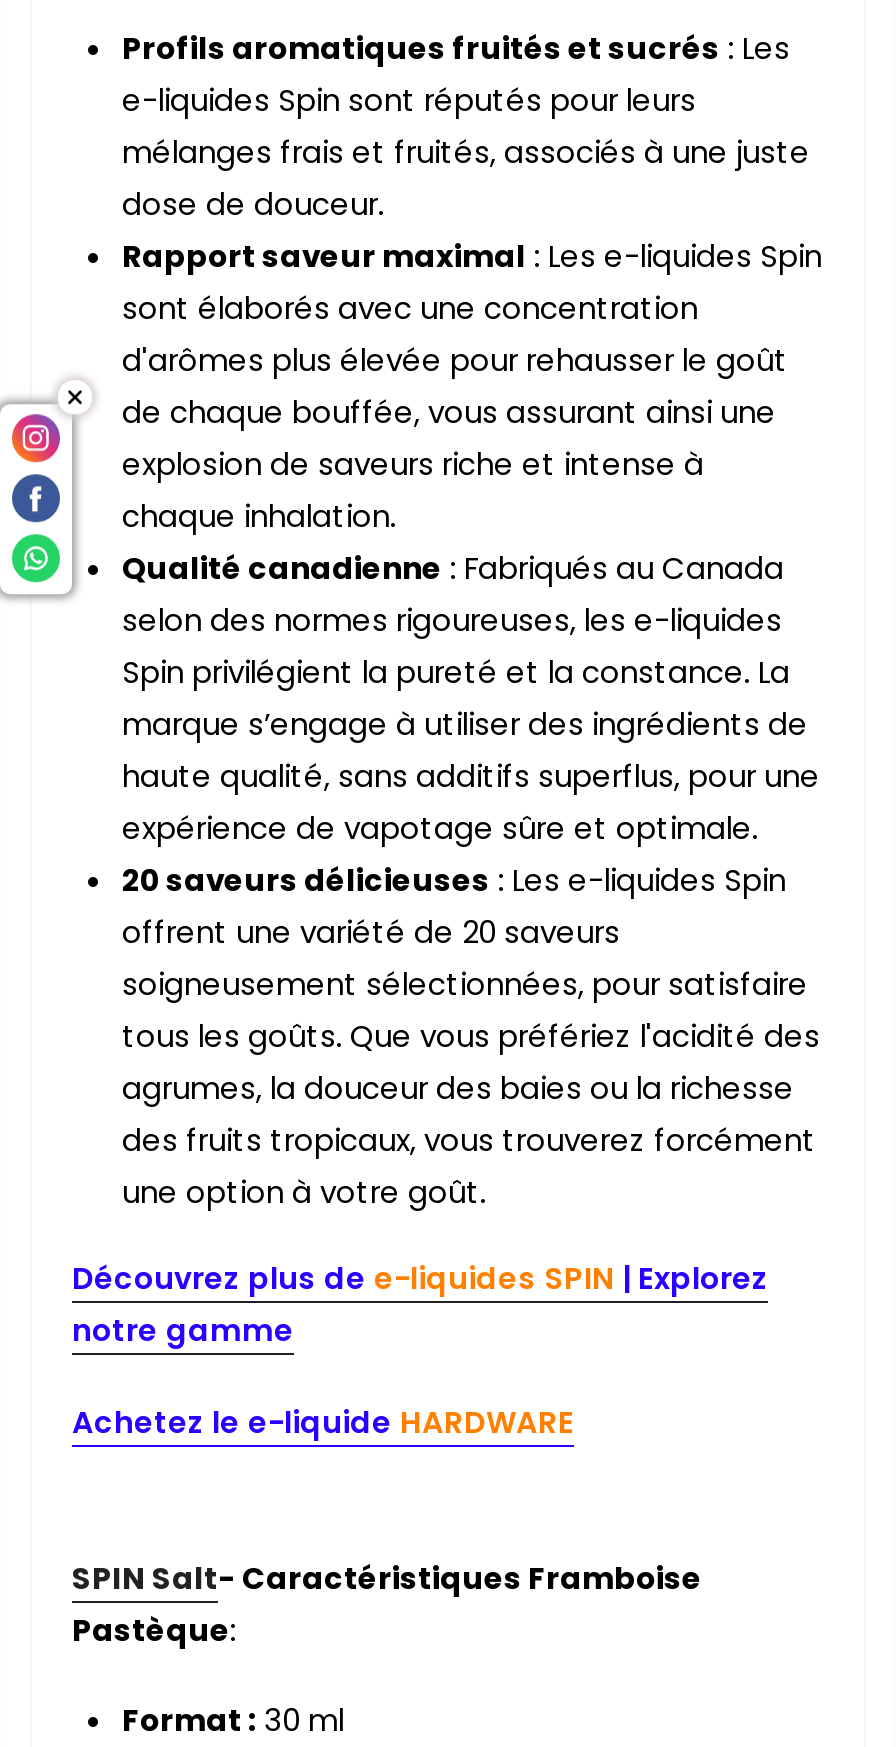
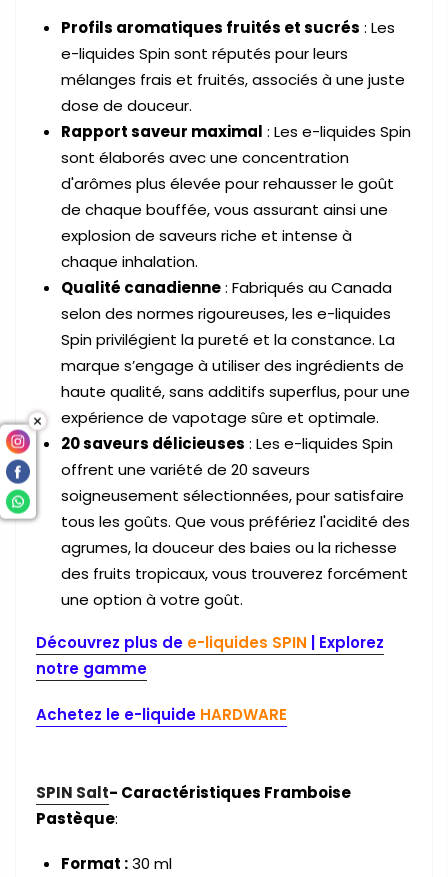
[6,377,96,601] [image] -> none
none -> [3,415,48,522] [image]

